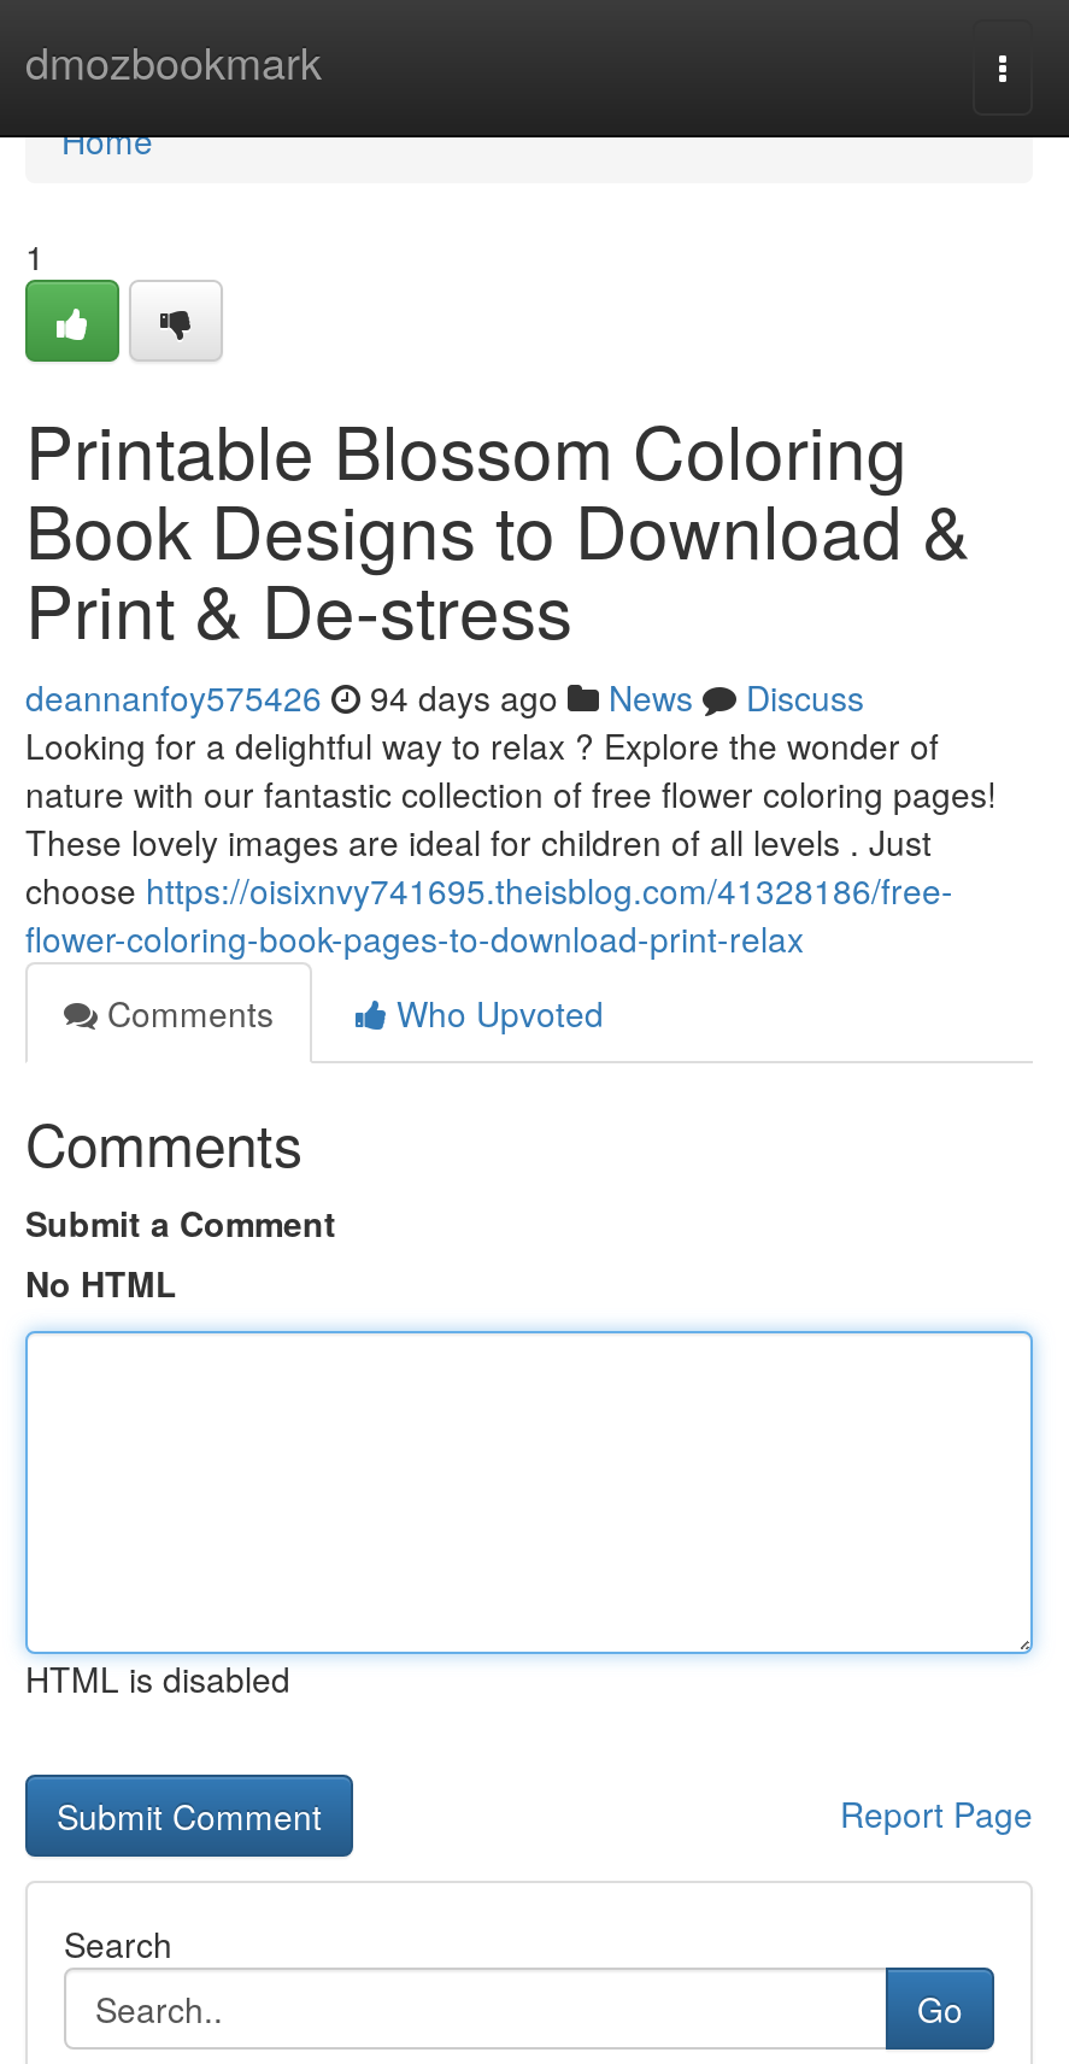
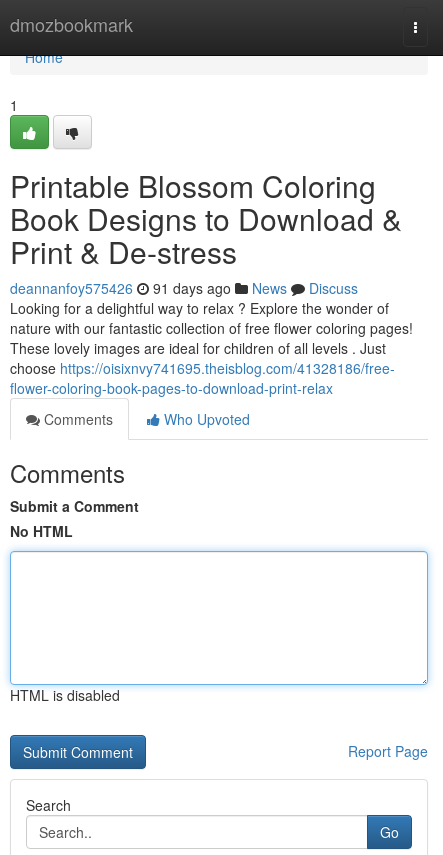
[25,673,864,721] deannanfoy575426 94 days ago News Discuss -> [10,278,358,298] deannanfoy575426 91 days ago News Discuss

